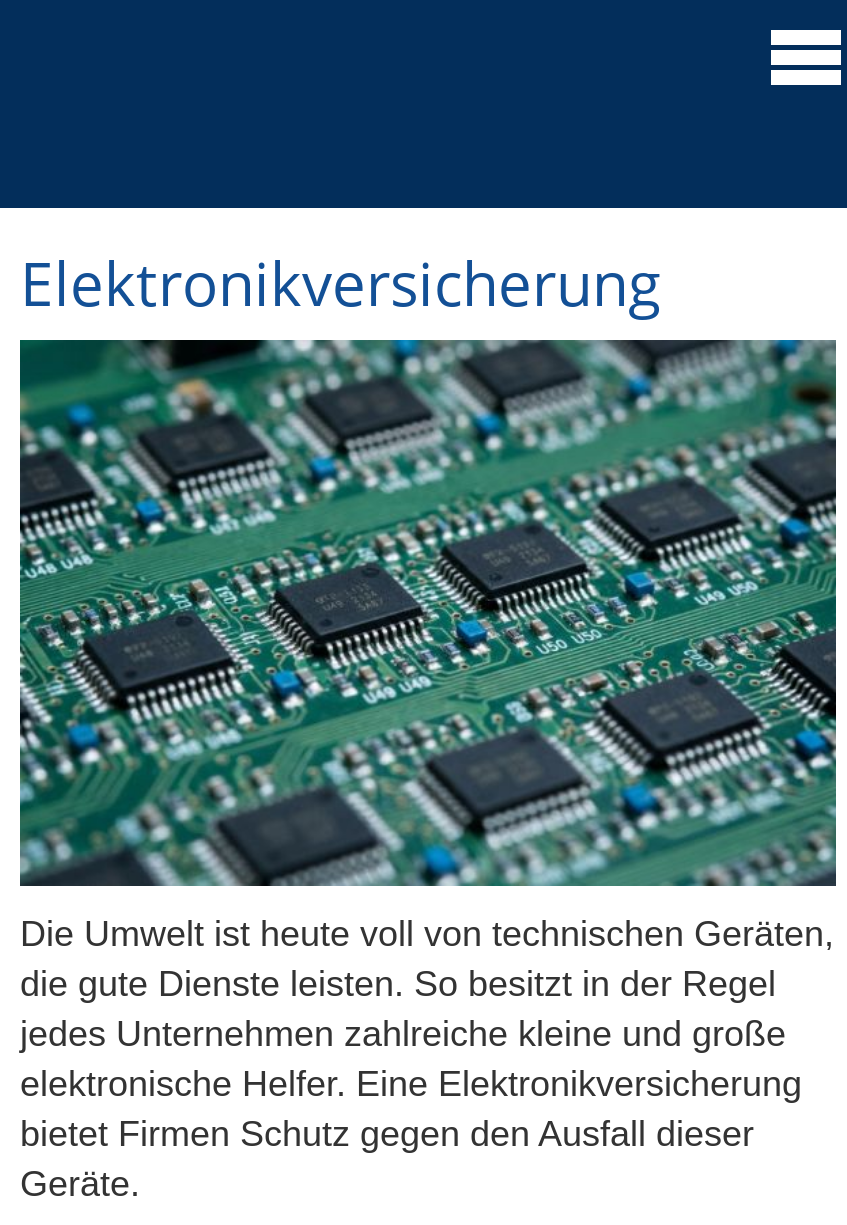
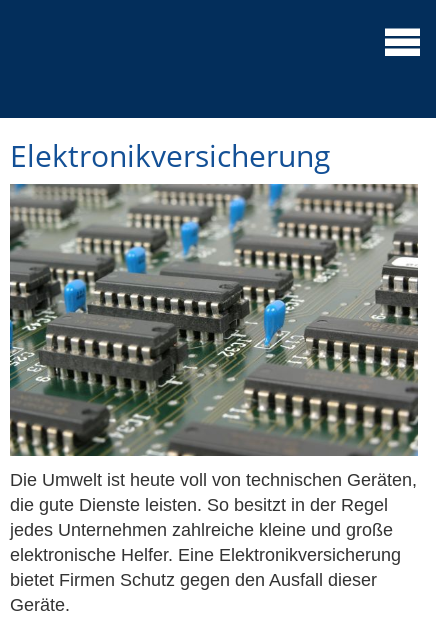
[18,338,838,886] [image] -> [9,183,419,457] [image]

